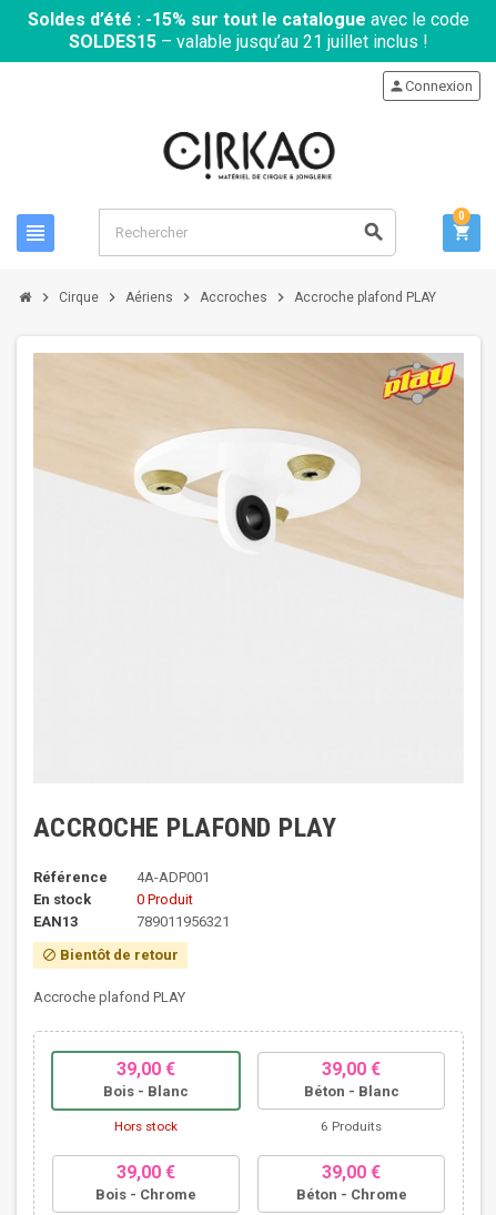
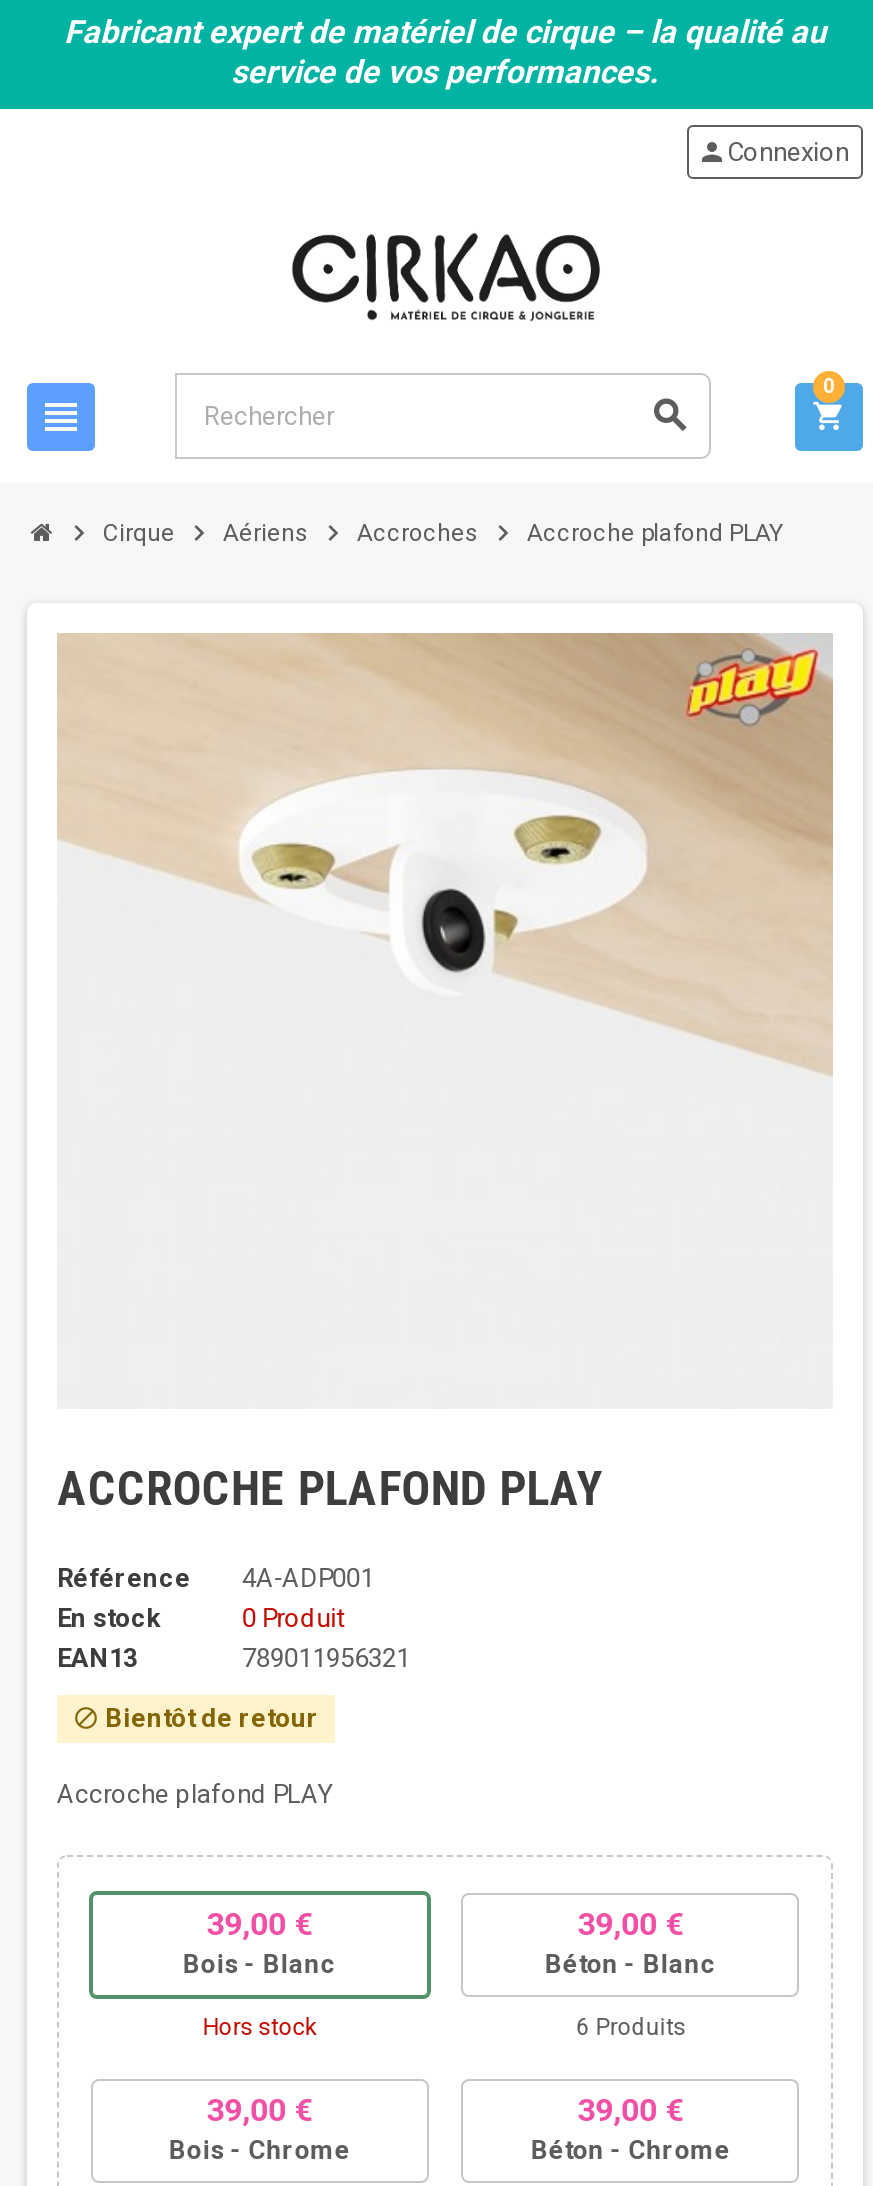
[28,9,469,52] Soldes d’été : -15% sur tout le catalogue avec le code | SOLDES15 – valable jusqu’au 21 juillet inclus ! -> [64,13,826,91] Fabricant expert de matériel de cirque – la qualité au | service de vos performances.

